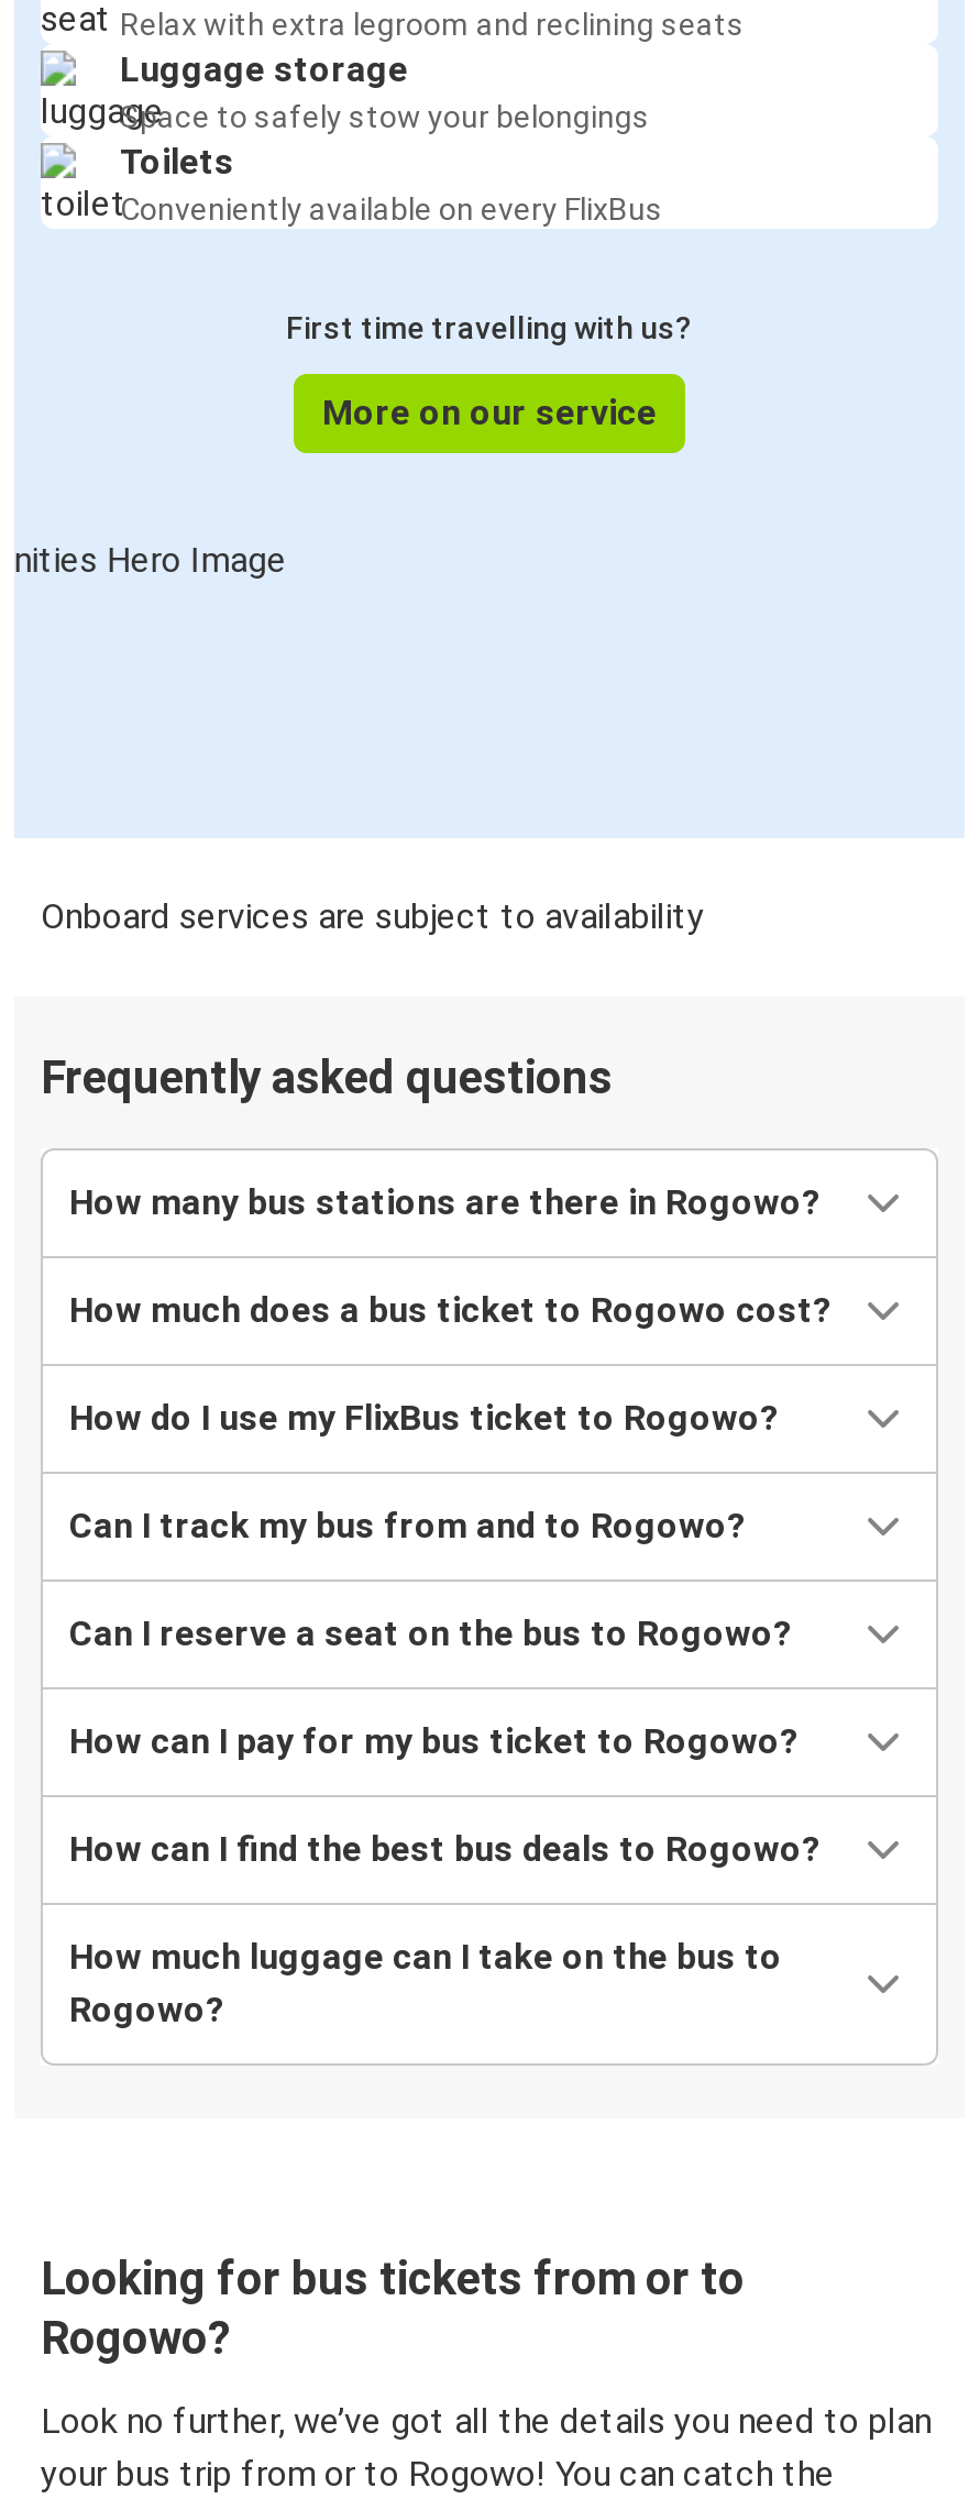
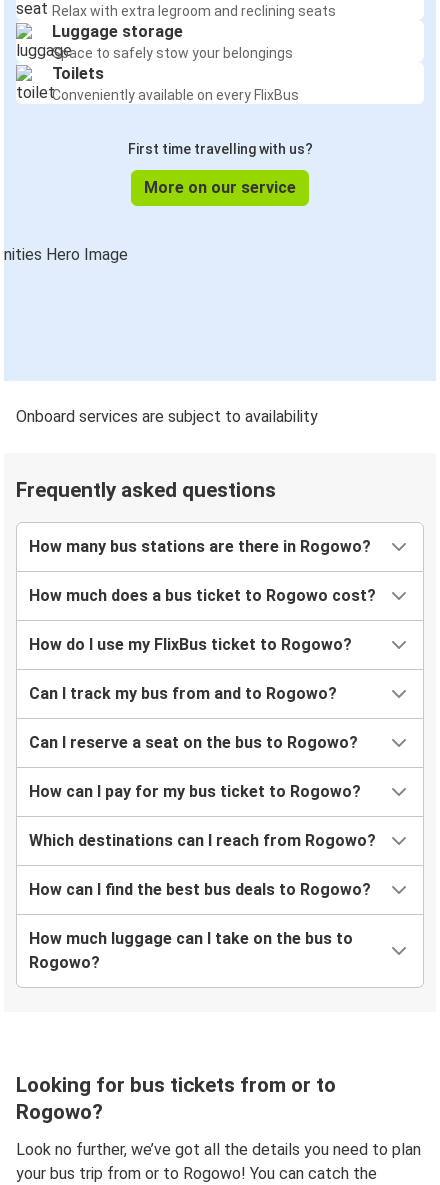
none -> [29,830,376,849] Which destinations can I reach from Rogowo?

